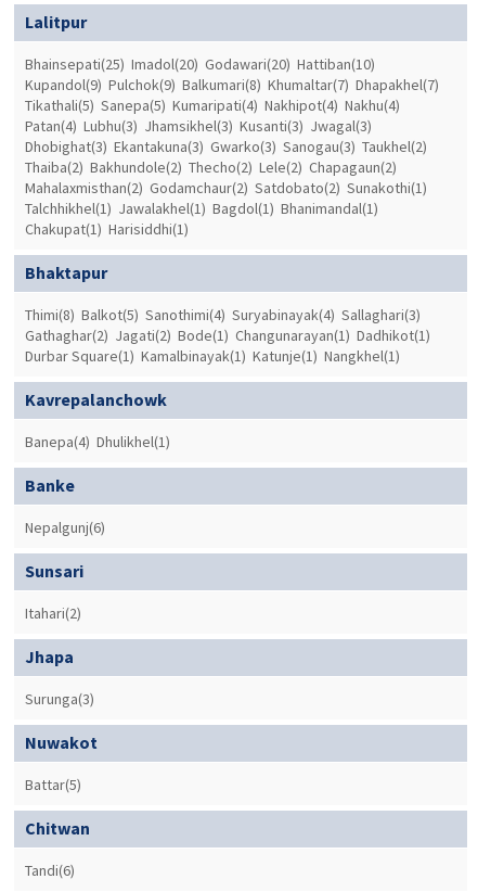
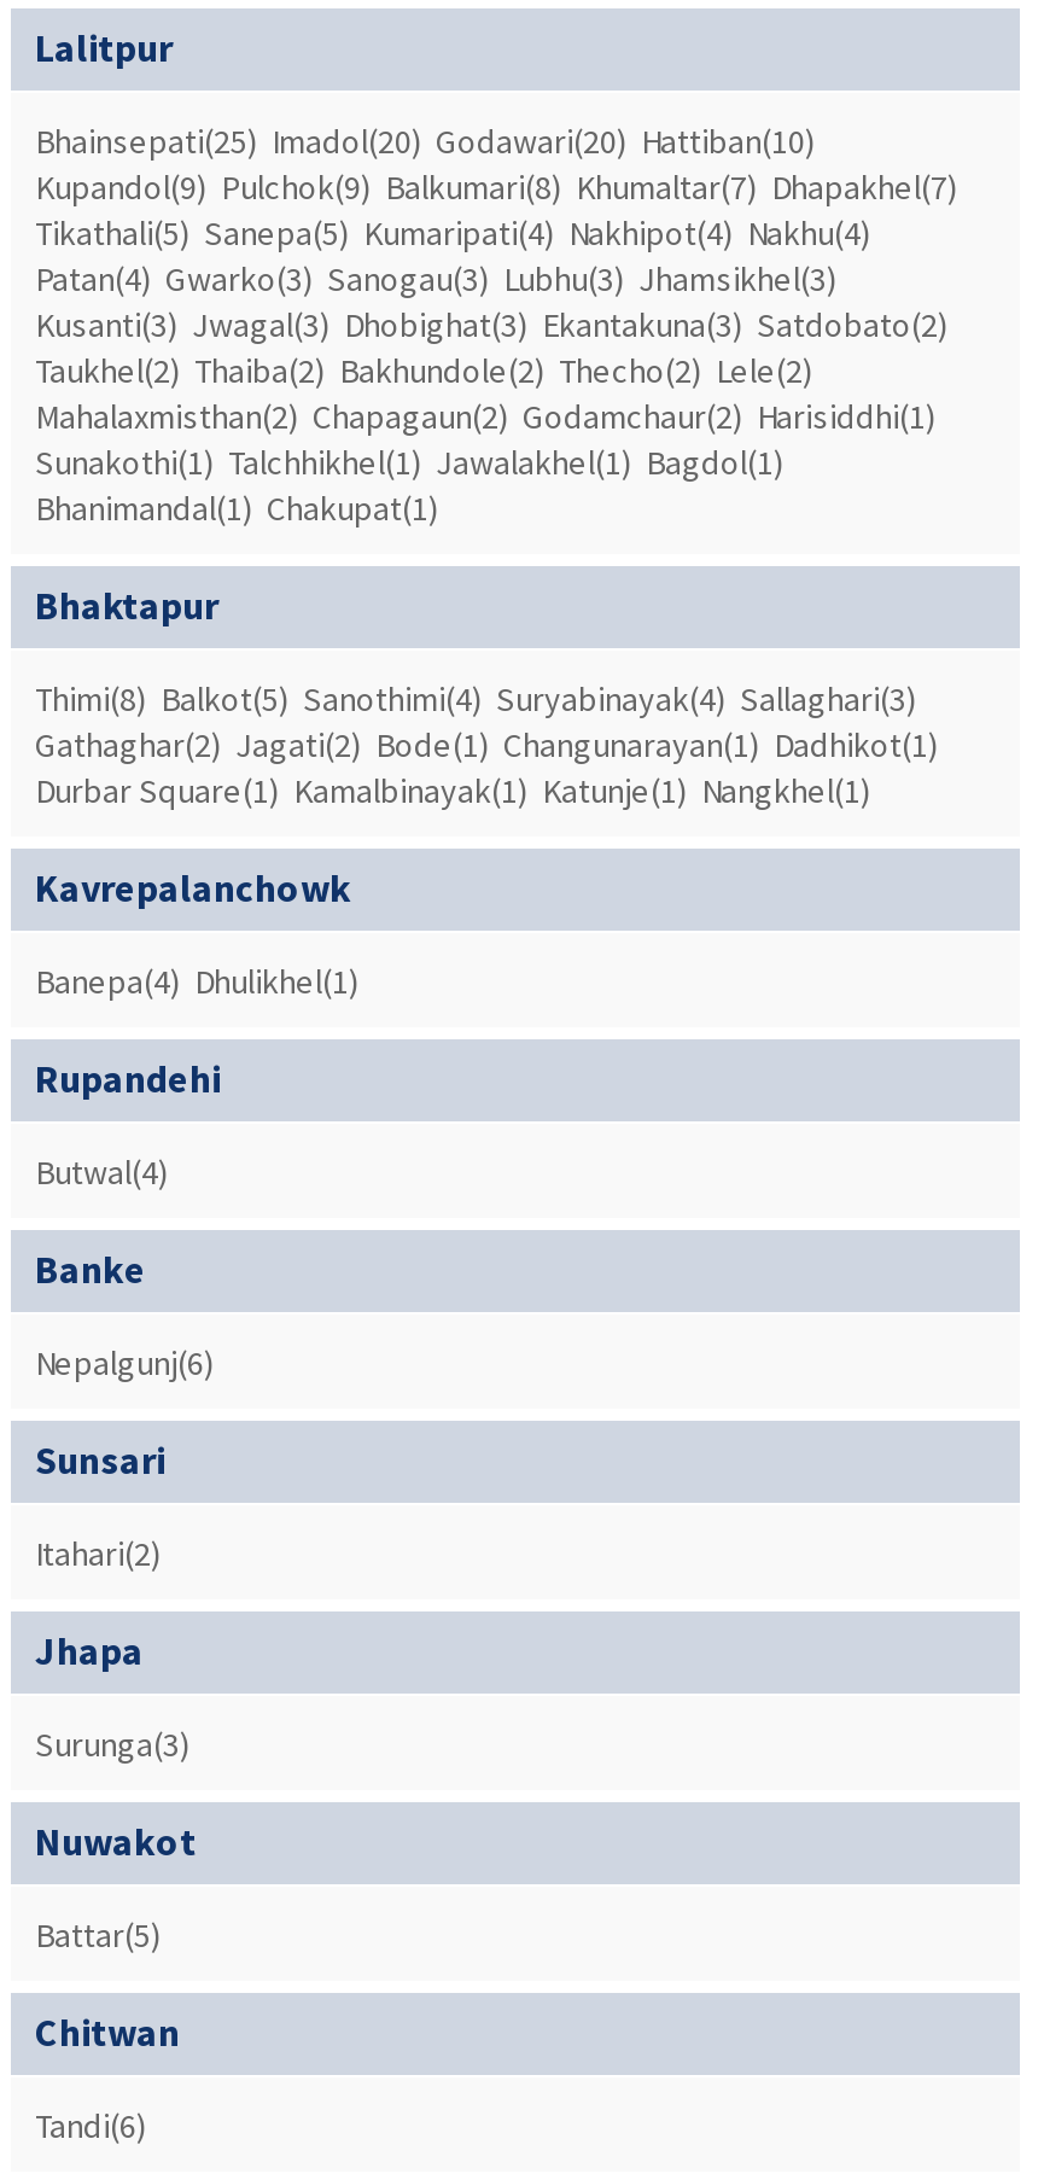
[25,116,427,239] Patan(4) Lubhu(3) Jhamsikhel(3) Kusanti(3) Jwagal(3) | Dhobighat(3) Ekantakuna(3) Gwarko(3) Sanogau(3) Taukhel(2) | Thaiba(2) Bakhundole(2) Thecho(2) Lele(2) Chapagaun(2) | Mahalaxmisthan(2) Godamchaur(2) Satdobato(2) Sunakothi(1) | Talchhikhel(1) Jawalakhel(1) Bagdol(1) Bhanimandal(1) | Chakupat(1) Harisiddhi(1) -> [35,258,947,531] Patan(4) Gwarko(3) Sanogau(3) Lubhu(3) Jhamsikhel(3) | Kusanti(3) Jwagal(3) Dhobighat(3) Ekantakuna(3) Satdobato(2) | Taukhel(2) Thaiba(2) Bakhundole(2) Thecho(2) Lele(2) | Mahalaxmisthan(2) Chapagaun(2) Godamchaur(2) Harisiddhi(1) | Sunakothi(1) Talchhikhel(1) Jawalakhel(1) Bagdol(1) | Bhanimandal(1) Chakupat(1)
none -> [35,1055,221,1195] Rupandehi | Butwal(4)

